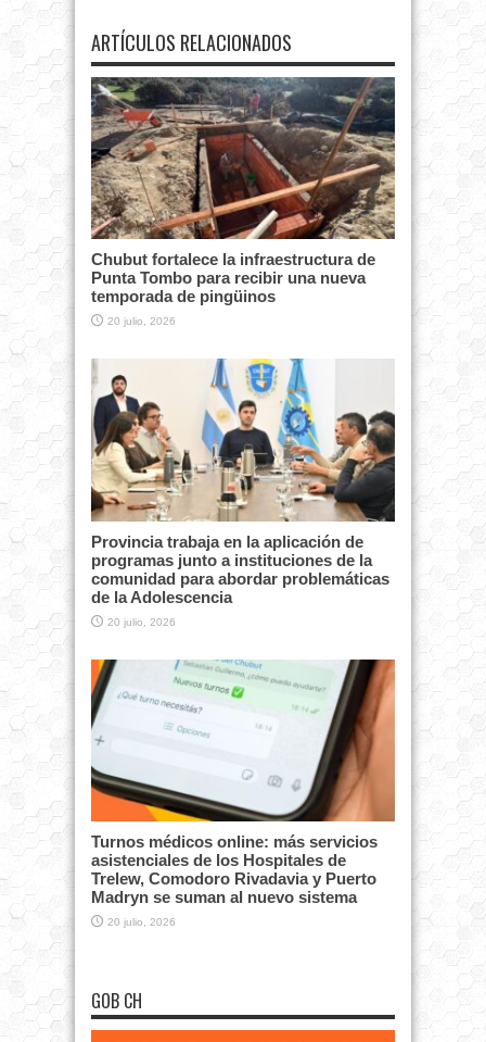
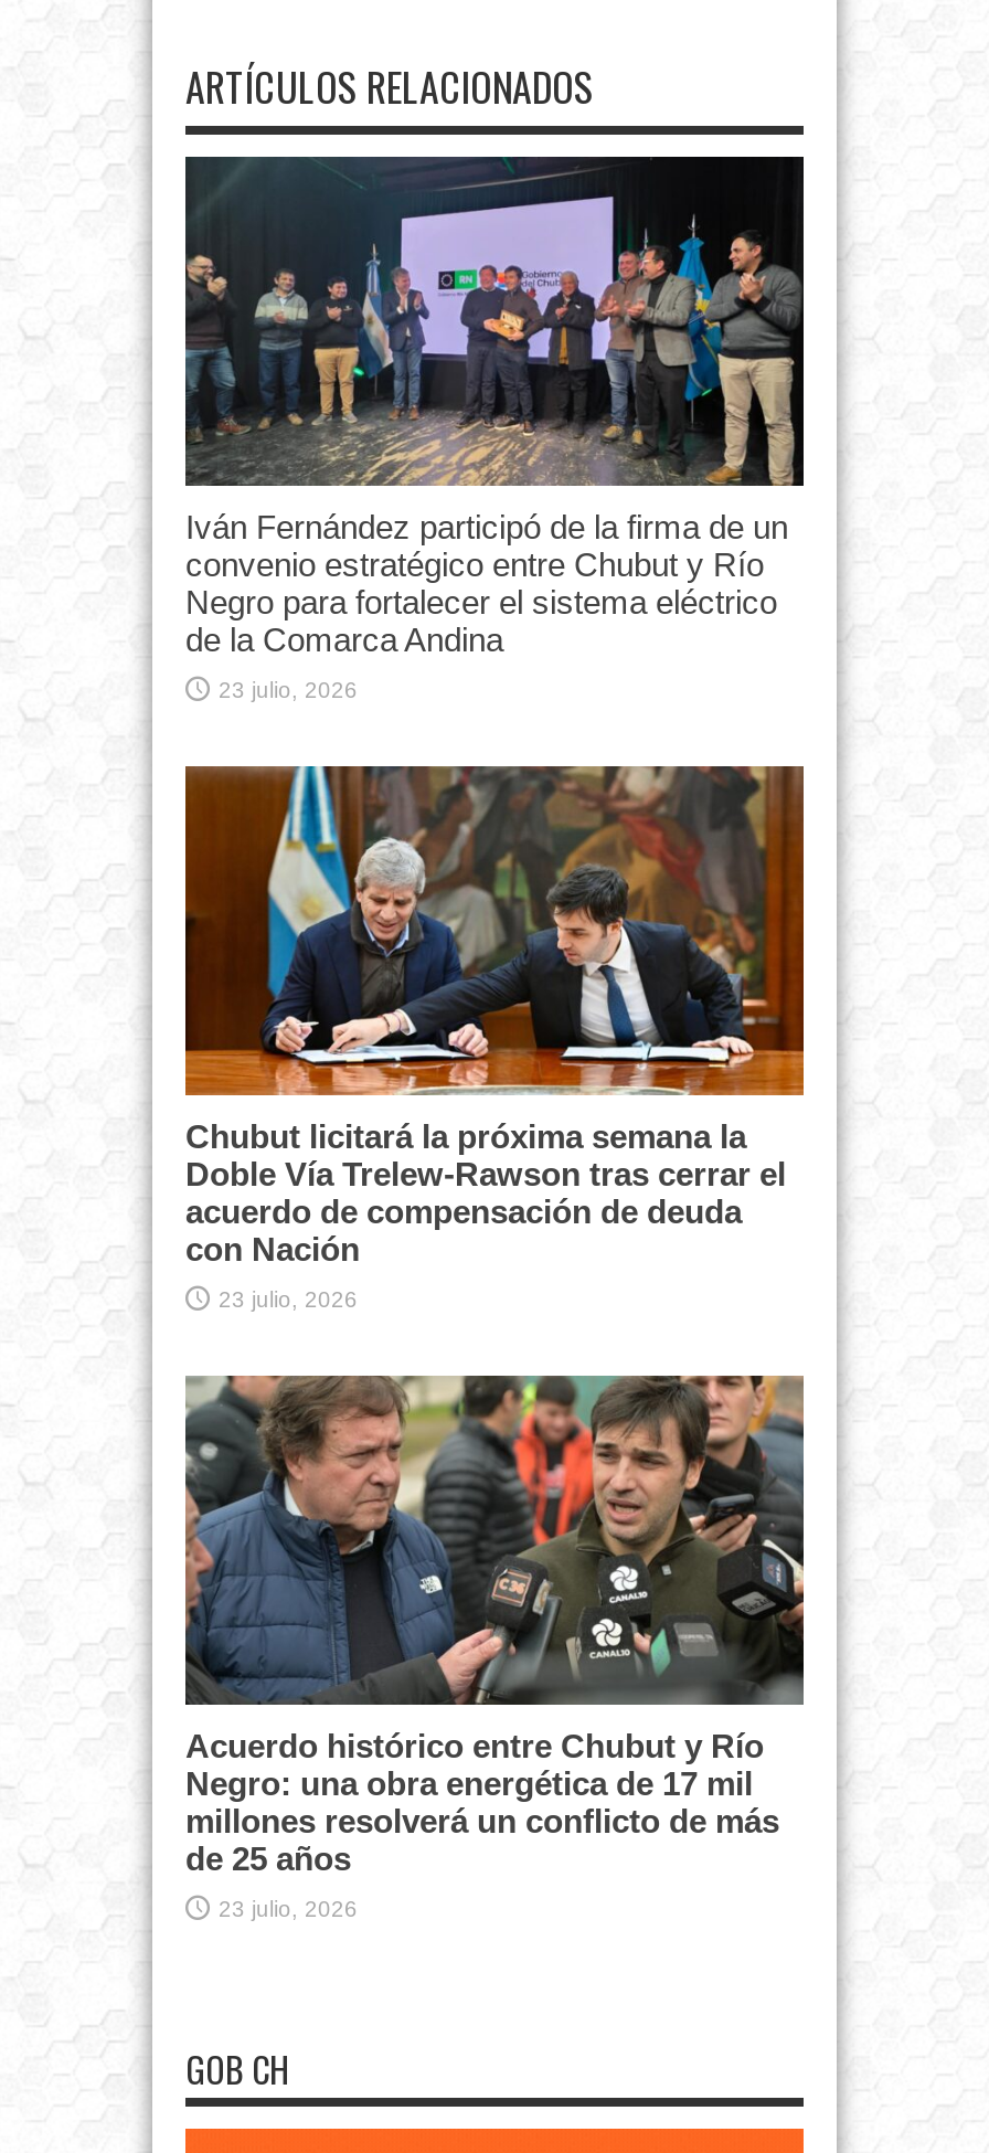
[90,76,396,306] [image] | Chubut fortalece la infraestructura de | Punta Tombo para recibir una nueva | temporada de pingüinos -> [183,155,804,658] [image] | Iván Fernández participó de la firma de un | convenio estratégico entre Chubut y Río | Negro para fortalecer el sistema eléctrico | de la Comarca Andina
[107,316,176,327] 20 julio, 2026 -> [219,678,358,702] 23 julio, 2026
[91,357,396,606] [image] | Provincia trabaja en la aplicación de | programas junto a instituciones de la | comunidad para abordar problemáticas | de la Adolescencia -> [183,764,806,1268] [image] | Chubut licitará la próxima semana la | Doble Vía Trelew-Rawson tras cerrar el | acuerdo de compensación de deuda | con Nación
[107,616,176,628] 20 julio, 2026 -> [219,1288,358,1312] 23 julio, 2026
[90,658,396,906] [image] | Turnos médicos online: más servicios | asistenciales de los Hospitales de | Trelew, Comodoro Rivadavia y Puerto | Madryn se suman al nuevo sistema -> [183,1374,806,1877] [image] | Acuerdo histórico entre Chubut y Río | Negro: una obra energética de 17 mil | millones resolverá un conflicto de más | de 25 años
[107,916,176,928] 20 julio, 2026 -> [219,1897,358,1921] 23 julio, 2026

